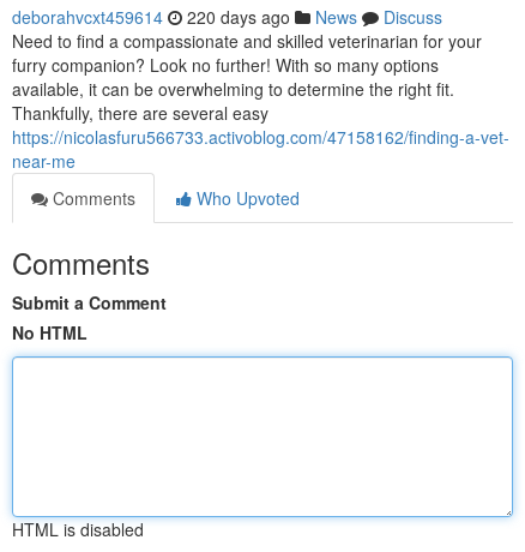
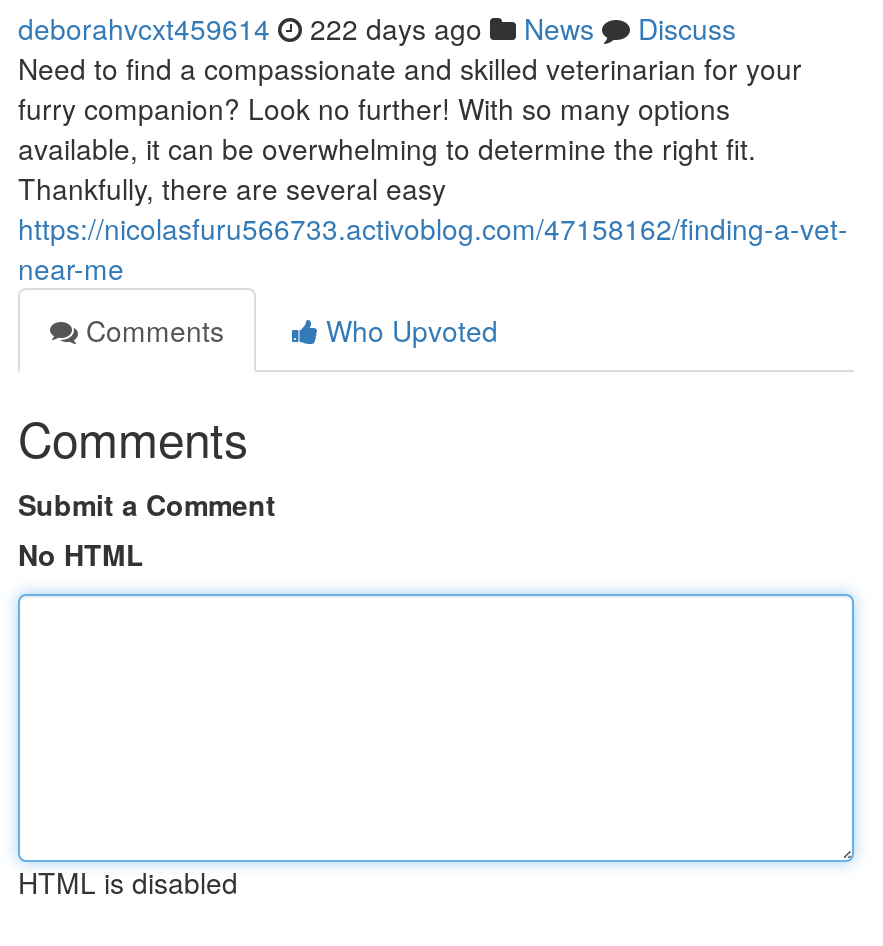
[12,5,442,29] deborahvcxt459614 220 days ago News Discuss -> [18,8,736,48] deborahvcxt459614 222 days ago News Discuss

